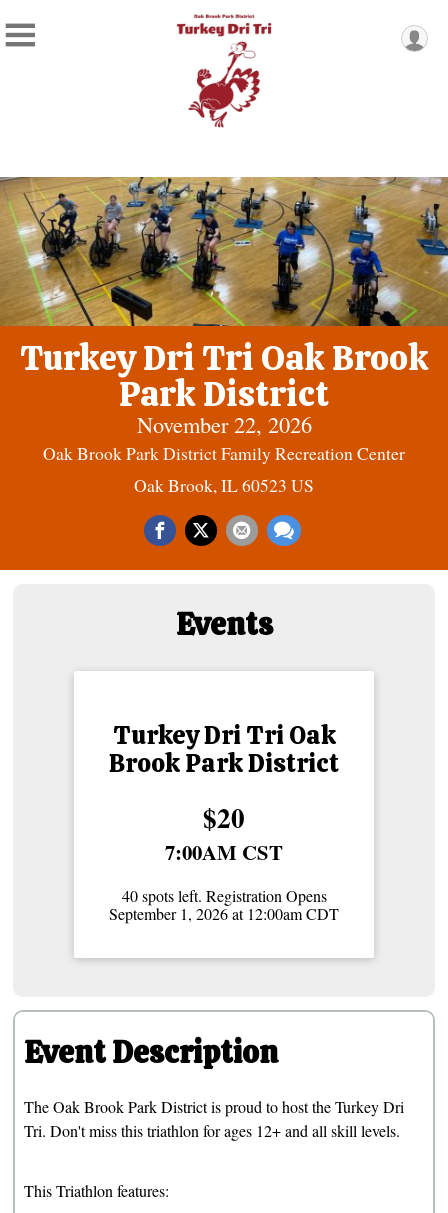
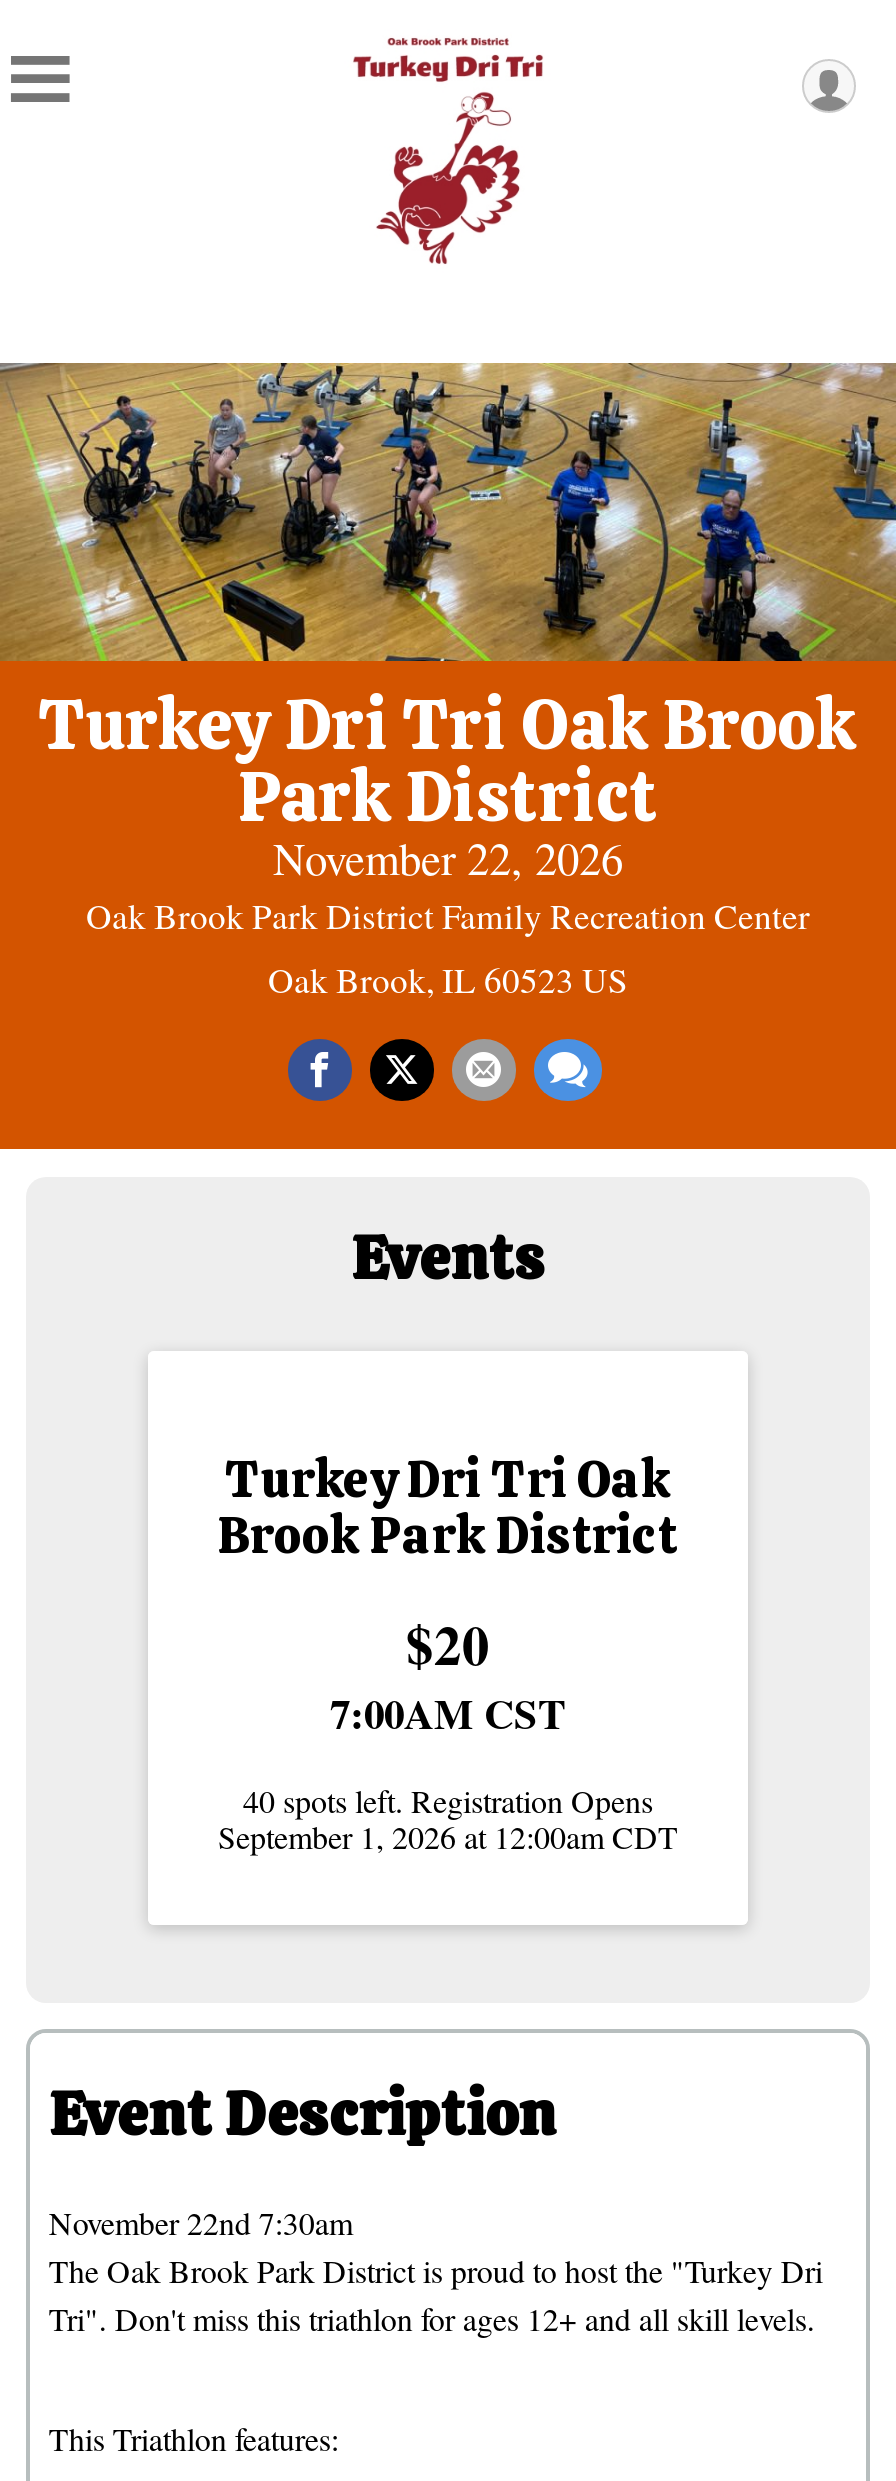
[24,1096,405,1141] The Oak Brook Park District is proud to host the Turkey Dri | Tri. Don't miss this triathlon for ages 12+ and all skill levels. -> [49,2201,825,2339] November 22nd 7:30am | The Oak Brook Park District is proud to host the "Turkey Dri | Tri". Don't miss this triathlon for ages 12+ and all skill levels.

